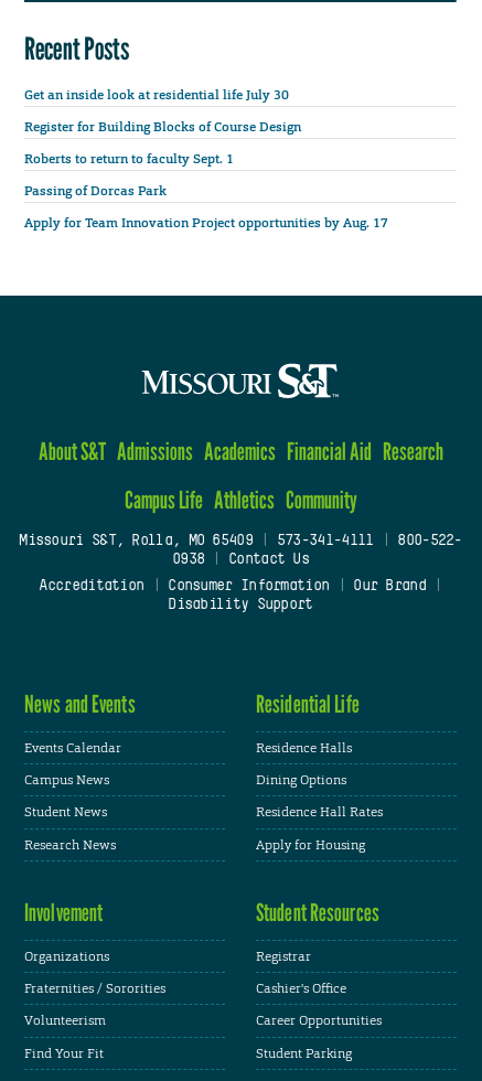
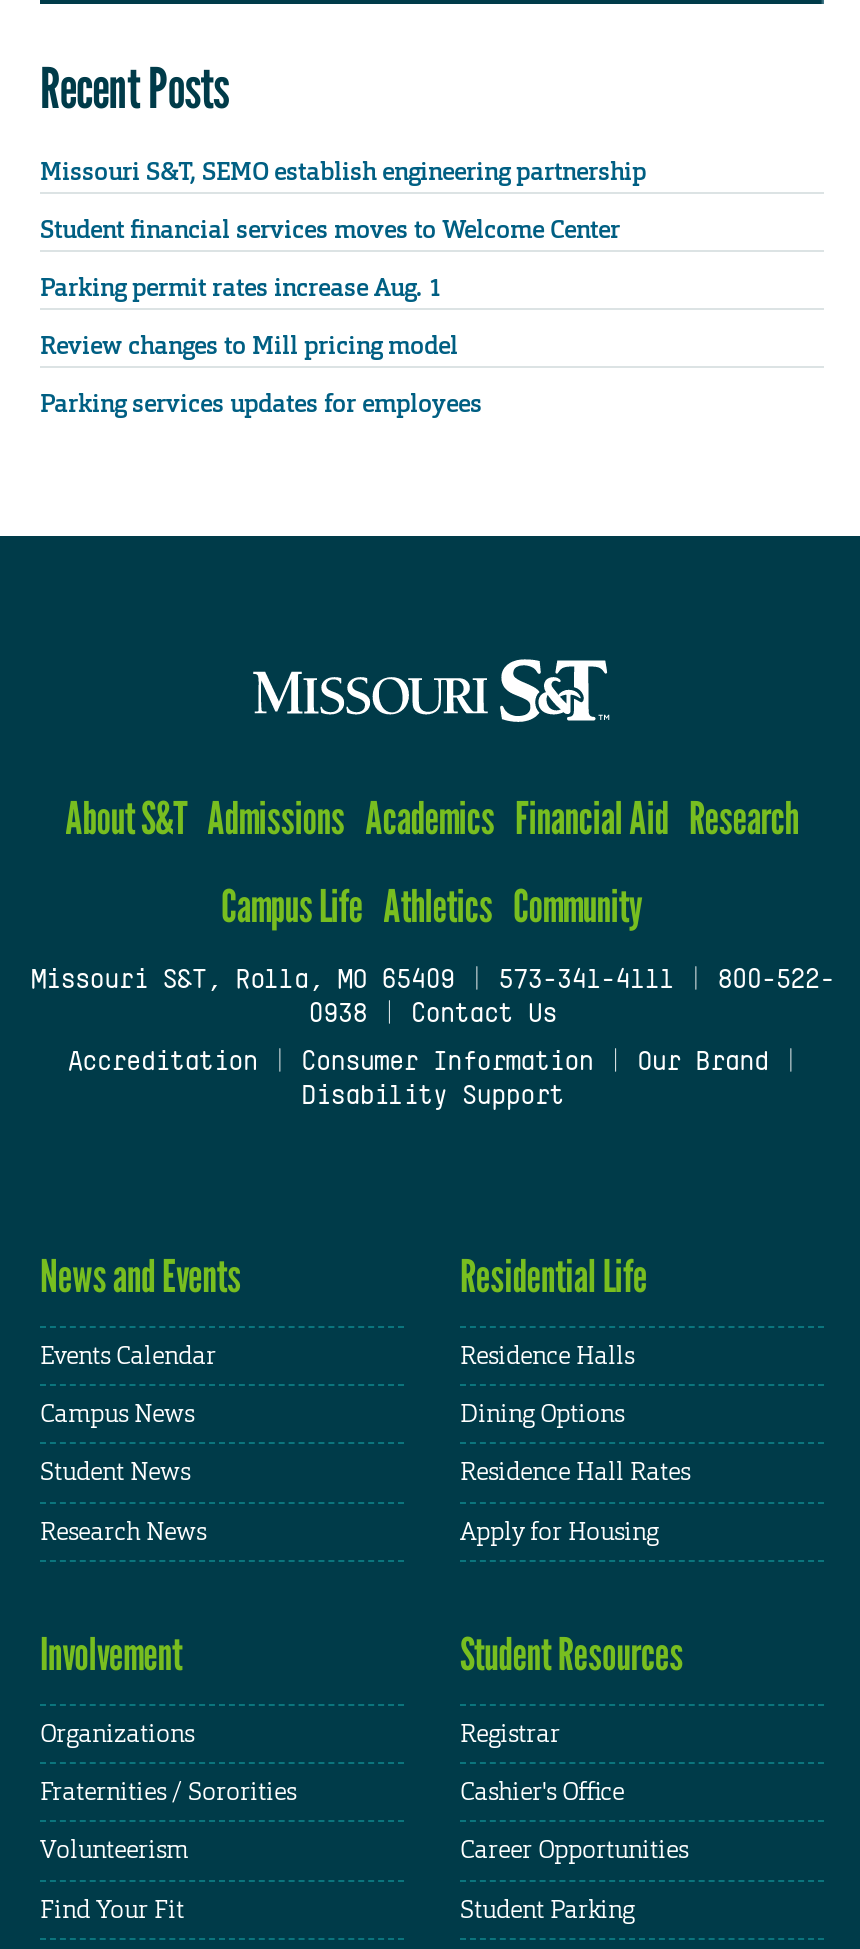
[24,86,289,104] Get an inside look at residential life July 30 -> [40,156,646,188] Missouri S&T, SEMO establish engineering partnership
[24,118,301,136] Register for Building Blocks of Course Design -> [40,214,620,246] Student financial services moves to Welcome Center
[24,150,237,168] Roberts to return to faculty Sept. 1 -> [40,272,442,304] Parking permit rates increase Aug. 1
[24,182,167,200] Passing of Dorcas Park -> [40,330,458,362] Review changes to Mill pricing model
[24,214,388,232] Apply for Team Innovation Project opportunities by Aug. 17 -> [40,389,482,421] Parking services updates for employees

